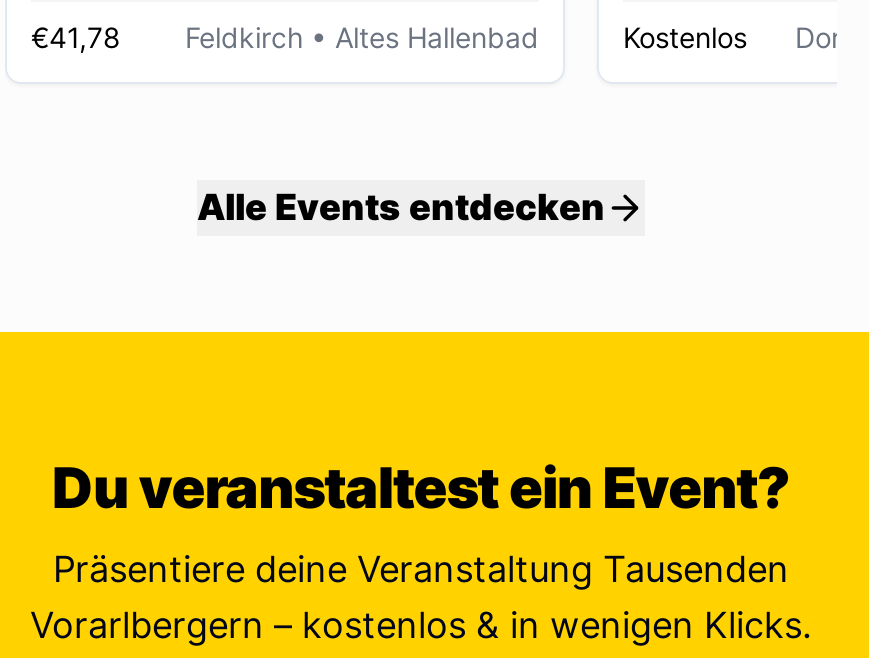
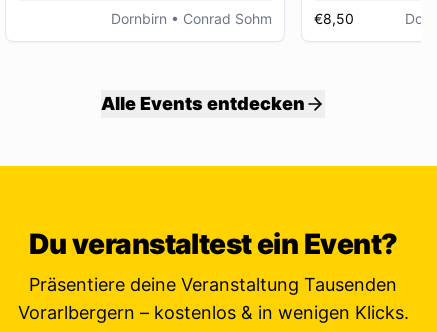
[31,20,539,54] €41,78 | Feldkirch • Altes Hallenbad -> [111,10,272,27] Dornbirn • Conrad Sohm
[623,20,747,54] Kostenlos -> [314,10,354,27] €8,50

